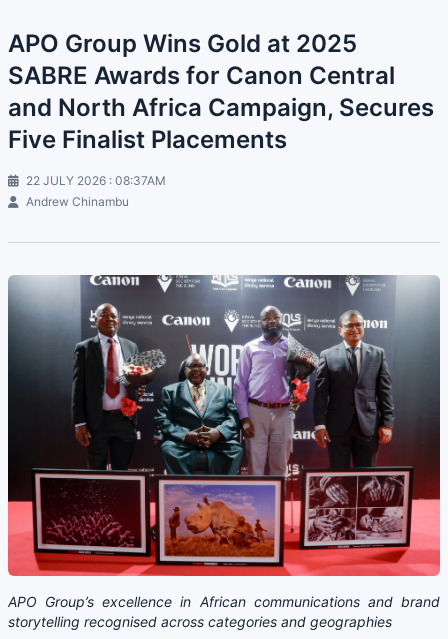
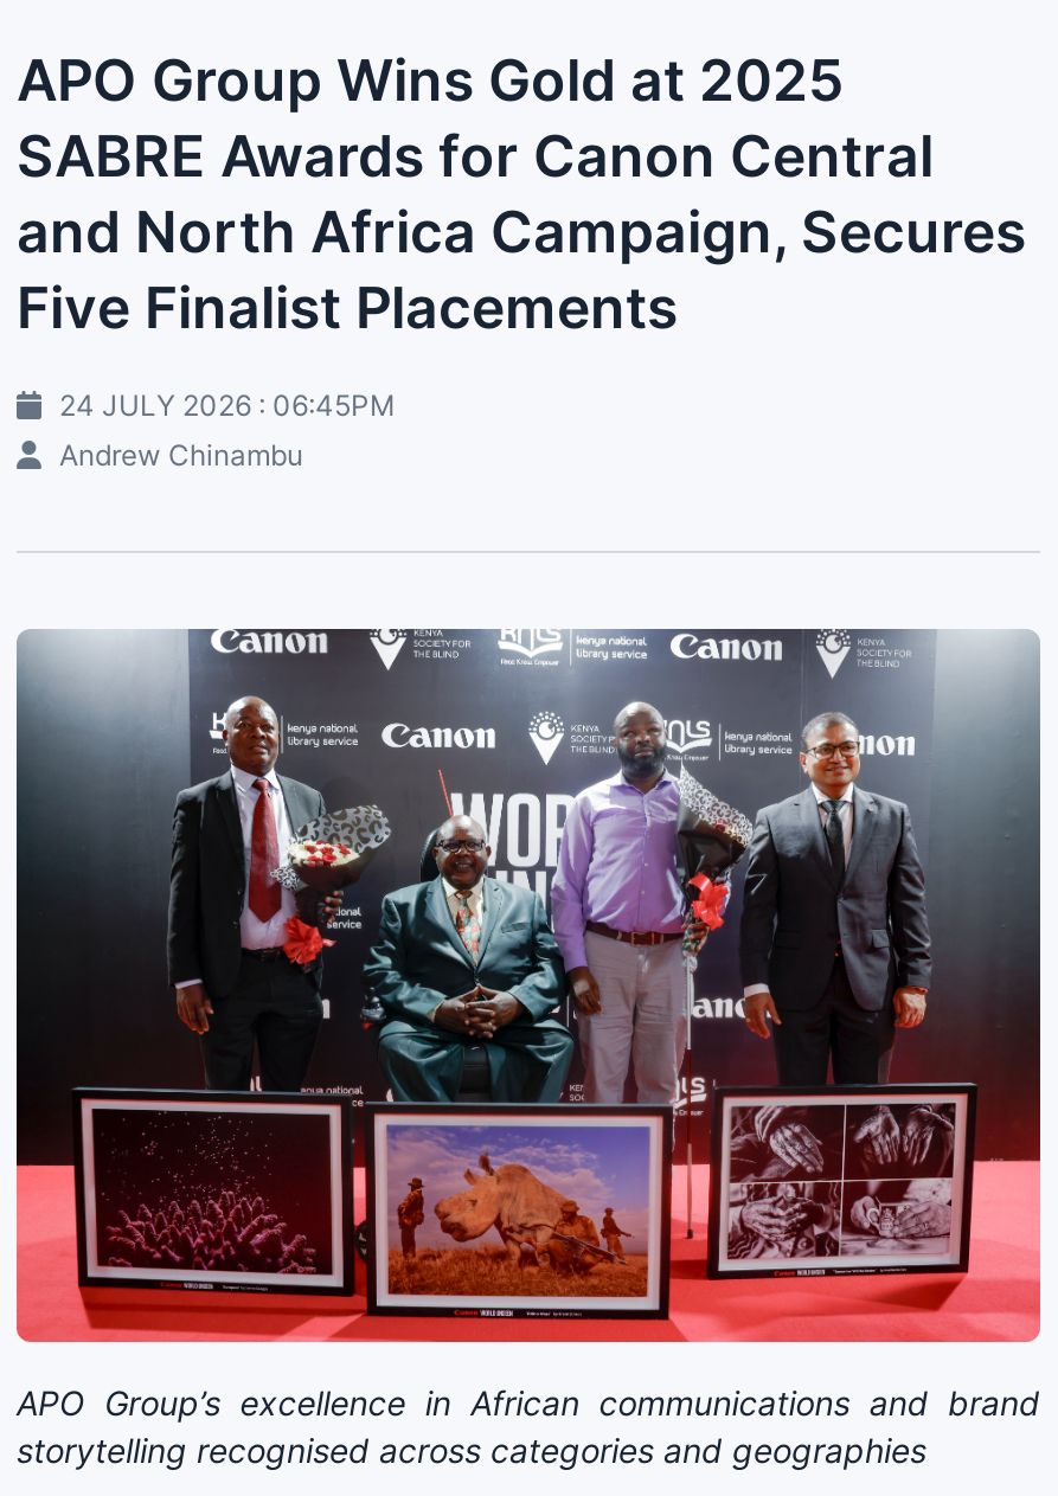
[23,173,166,188] 22 JULY 2026 : 08:37AM -> [52,386,396,422] 24 JULY 2026 : 06:45PM

